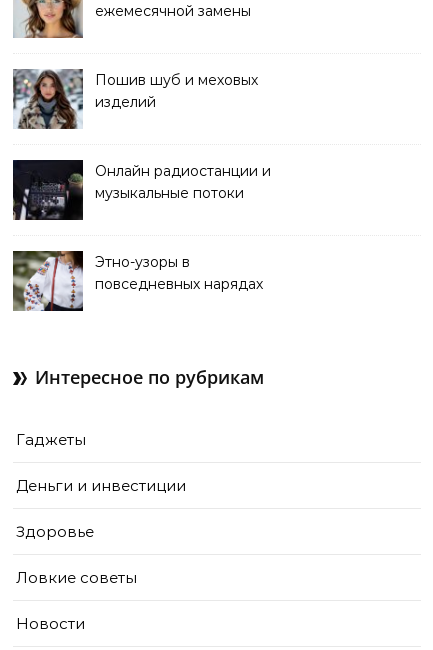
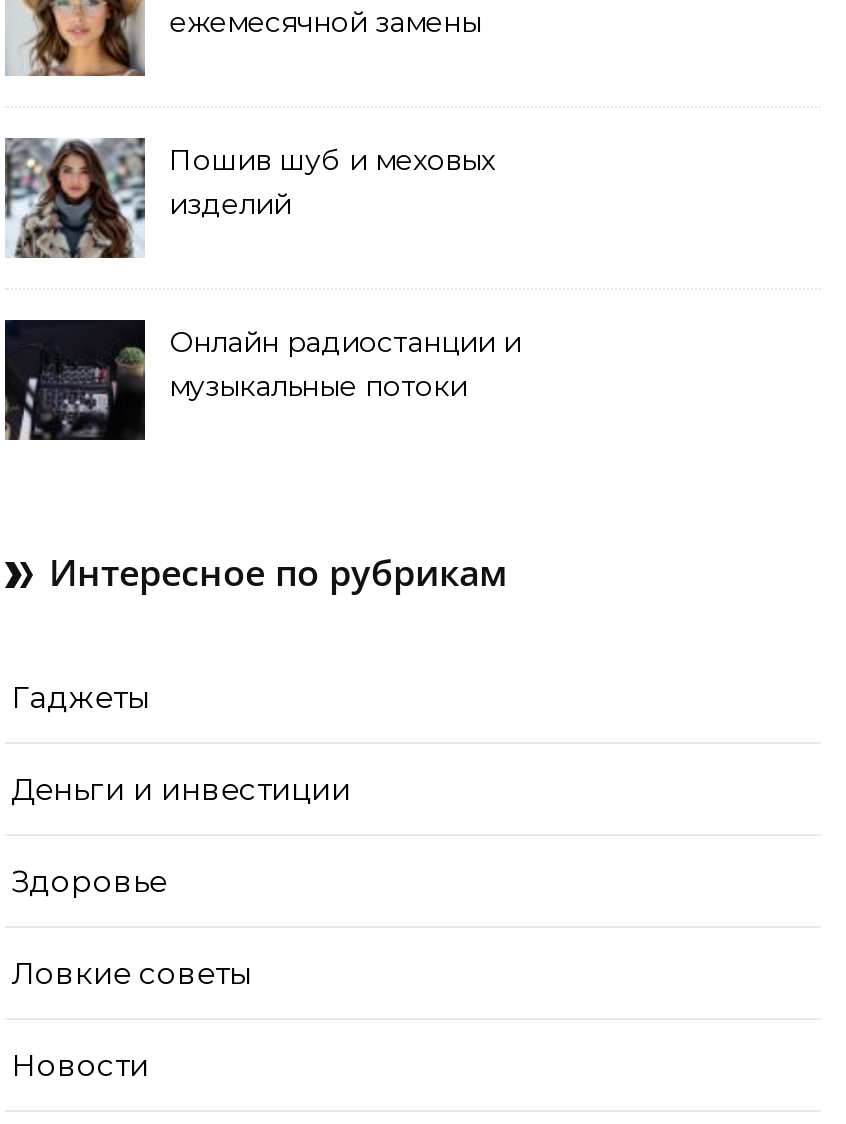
[12,250,263,312] [image] | Этно-узоры в | повседневных нарядах -> none

